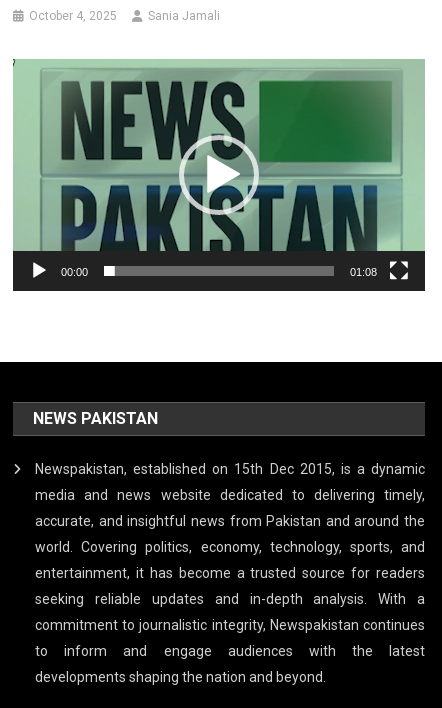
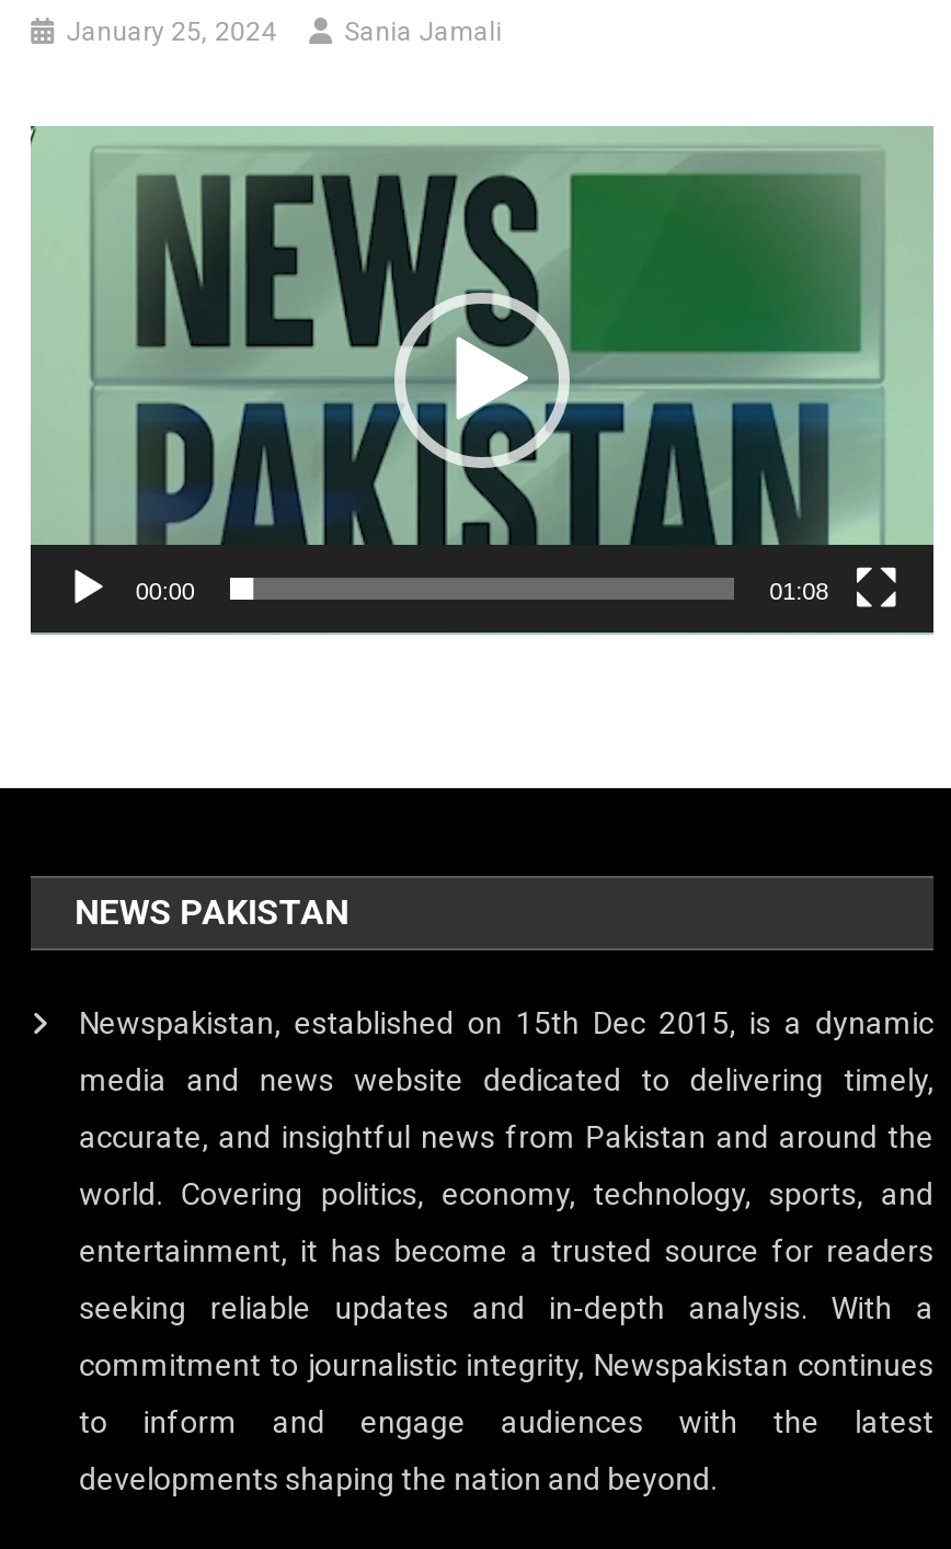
[29,9,117,23] October 4, 2025 -> [66,16,276,46] January 25, 2024

